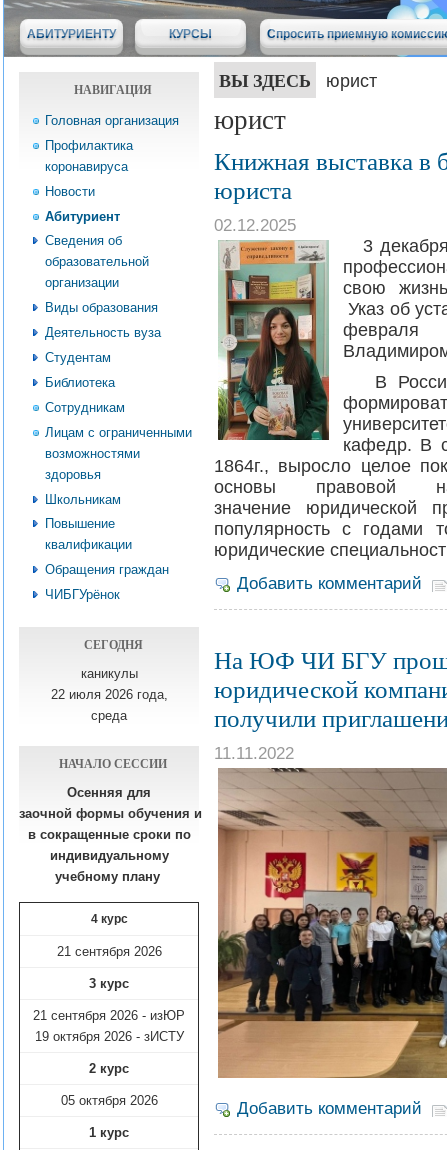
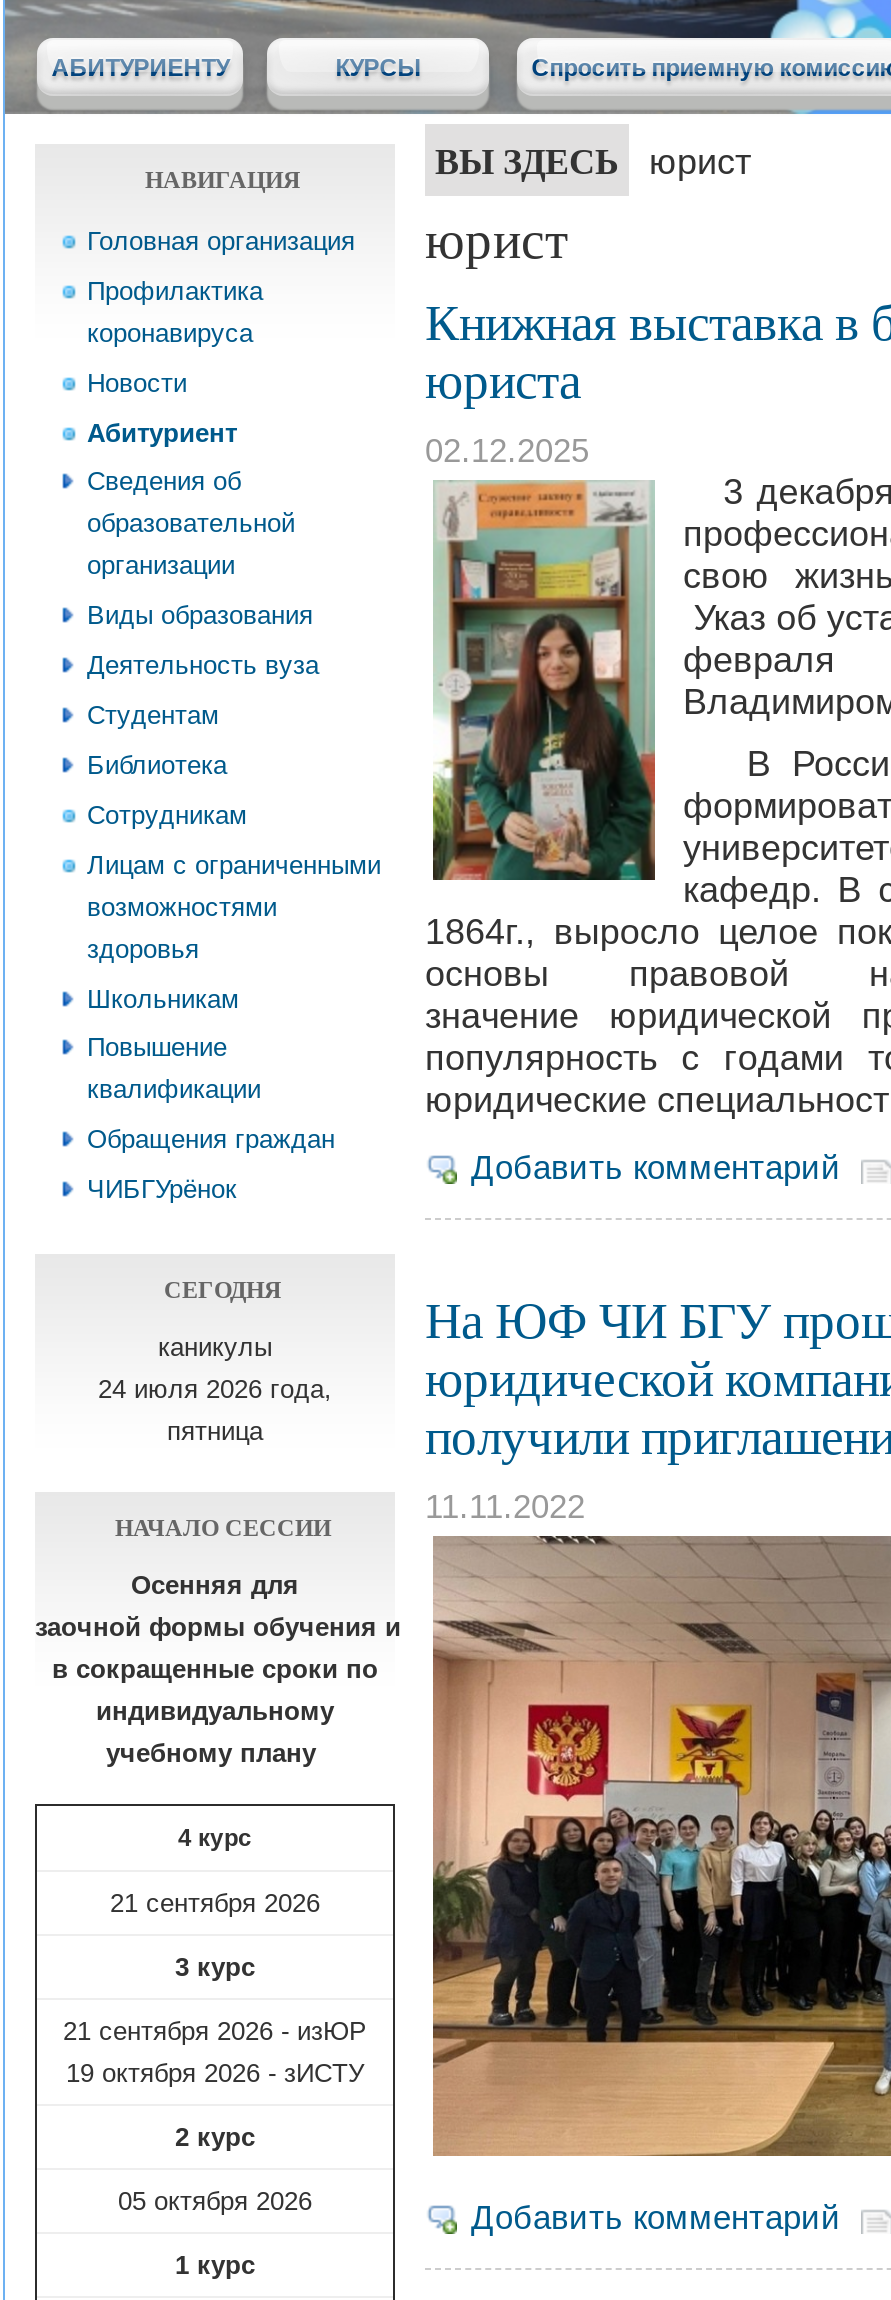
[50,687,167,723] 22 июля 2026 года, | среда -> [98,1374,332,1446] 24 июля 2026 года, | пятница

